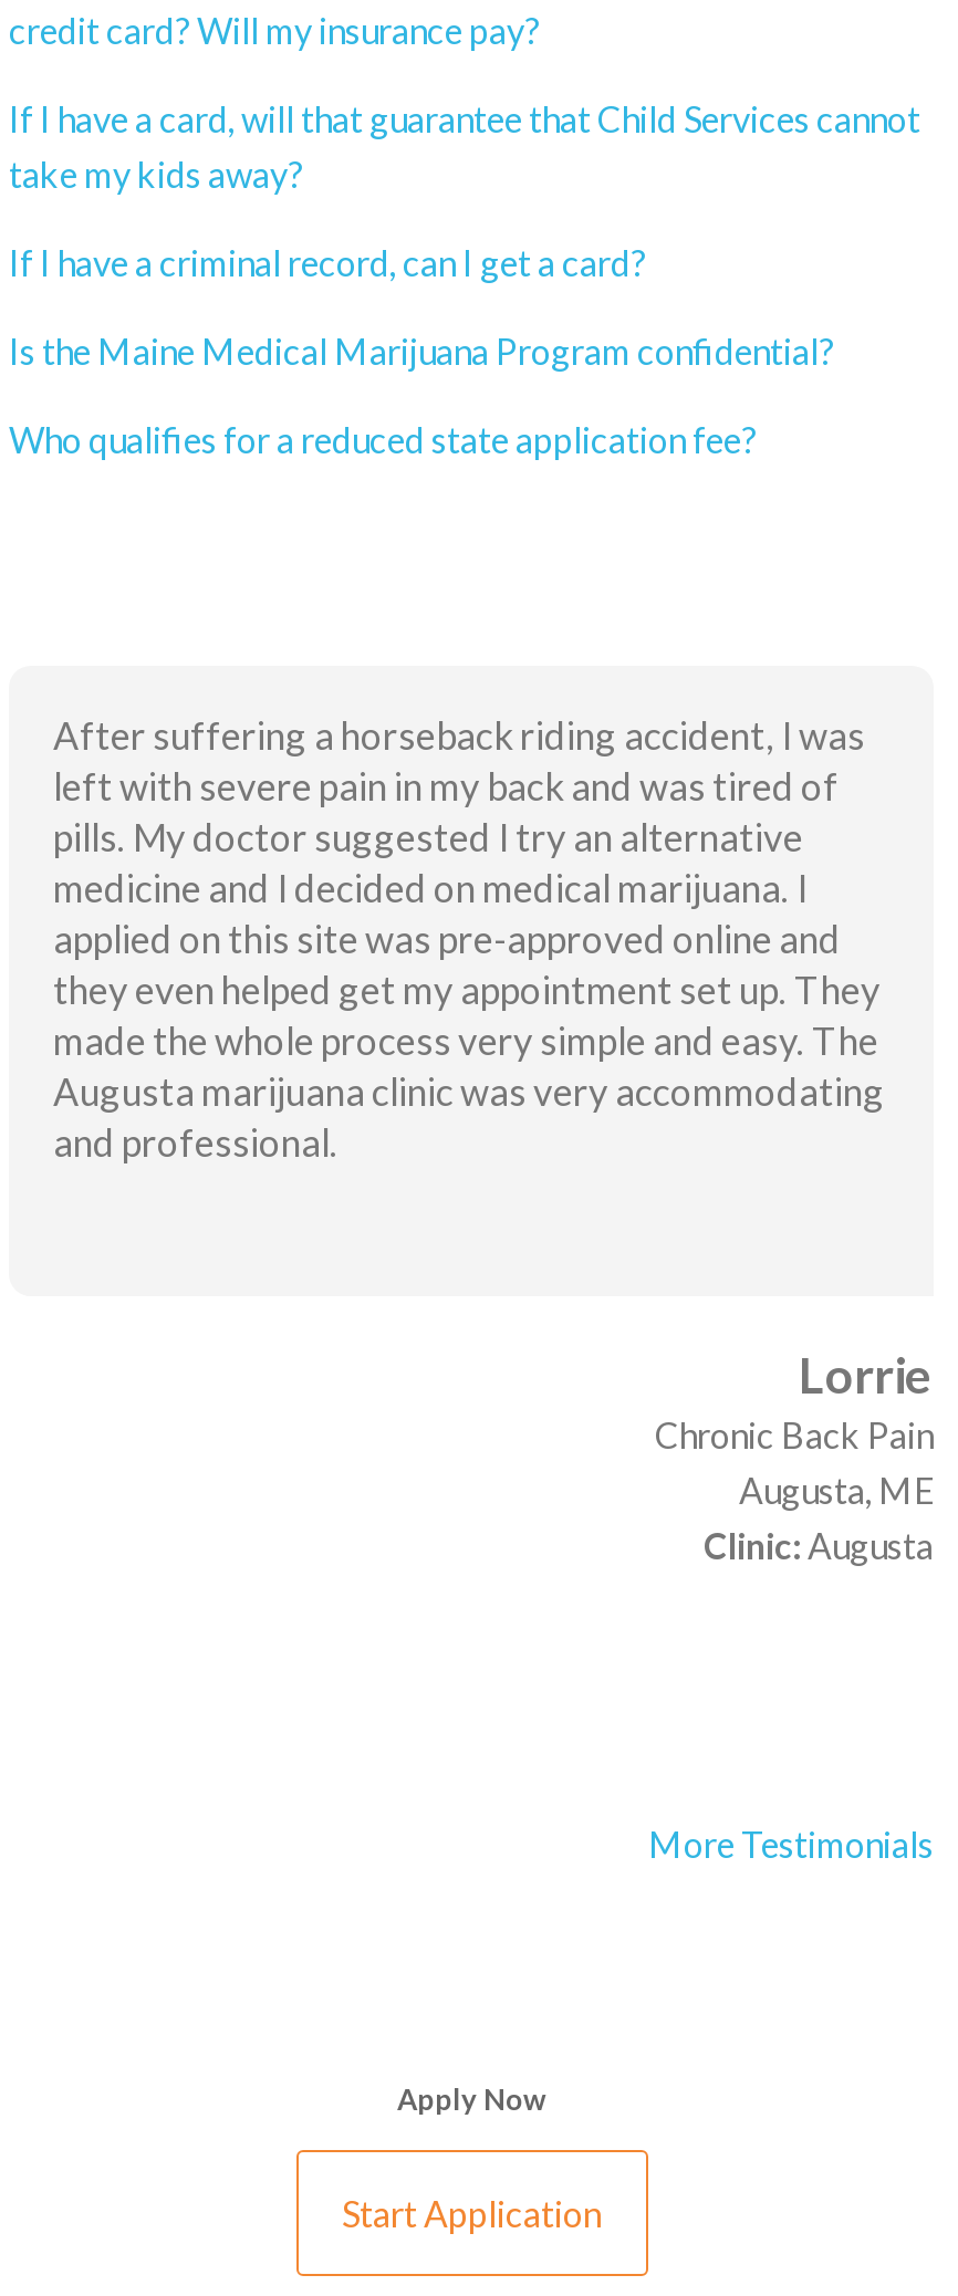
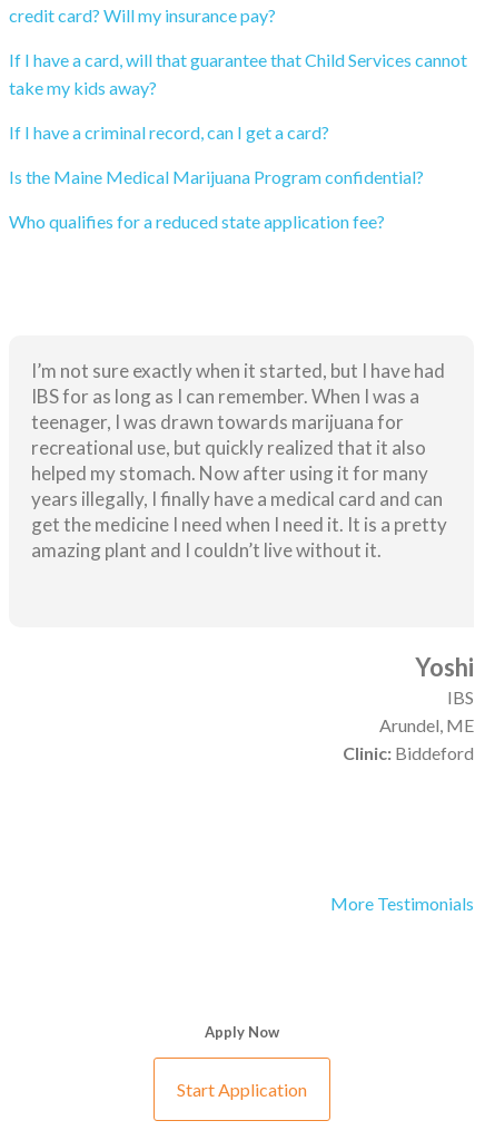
[53,712,885,1166] After suffering a horseback riding accident, I was | left with severe pain in my back and was tired of | pills. My doctor suggested I try an alternative | medicine and I decided on medical marijuana. I | applied on this site was pre-approved online and | they even helped get my appointment set up. They | made the whole process very simple and easy. The | Augusta marijuana clinic was very accommodating | and professional. -> [31,359,447,562] I’m not sure exactly when it started, but I have had | IBS for as long as I can remember. When I was a | teenager, I was drawn towards marijuana for | recreational use, but quickly realized that it also | helped my stomach. Now after using it for many | years illegally, I finally have a medical card and can | get the medicine I need when I need it. It is a pretty | amazing plant and I couldn’t live without it.
[655,1344,934,1566] Lorrie | Chronic Back Pain | Augusta, ME | Clinic: Augusta -> [343,652,474,763] Yoshi | IBS | Arundel, ME | Clinic: Biddeford

